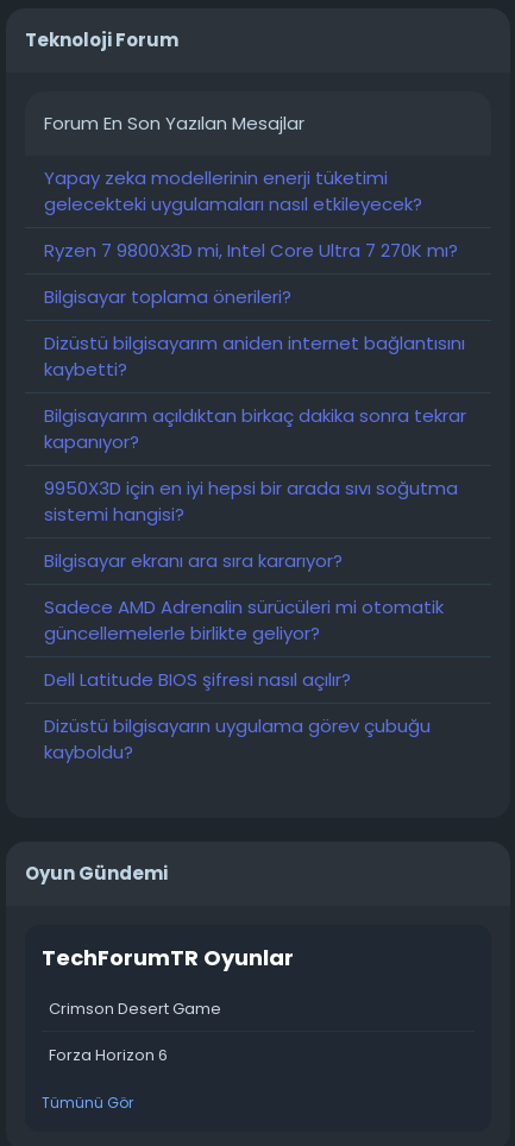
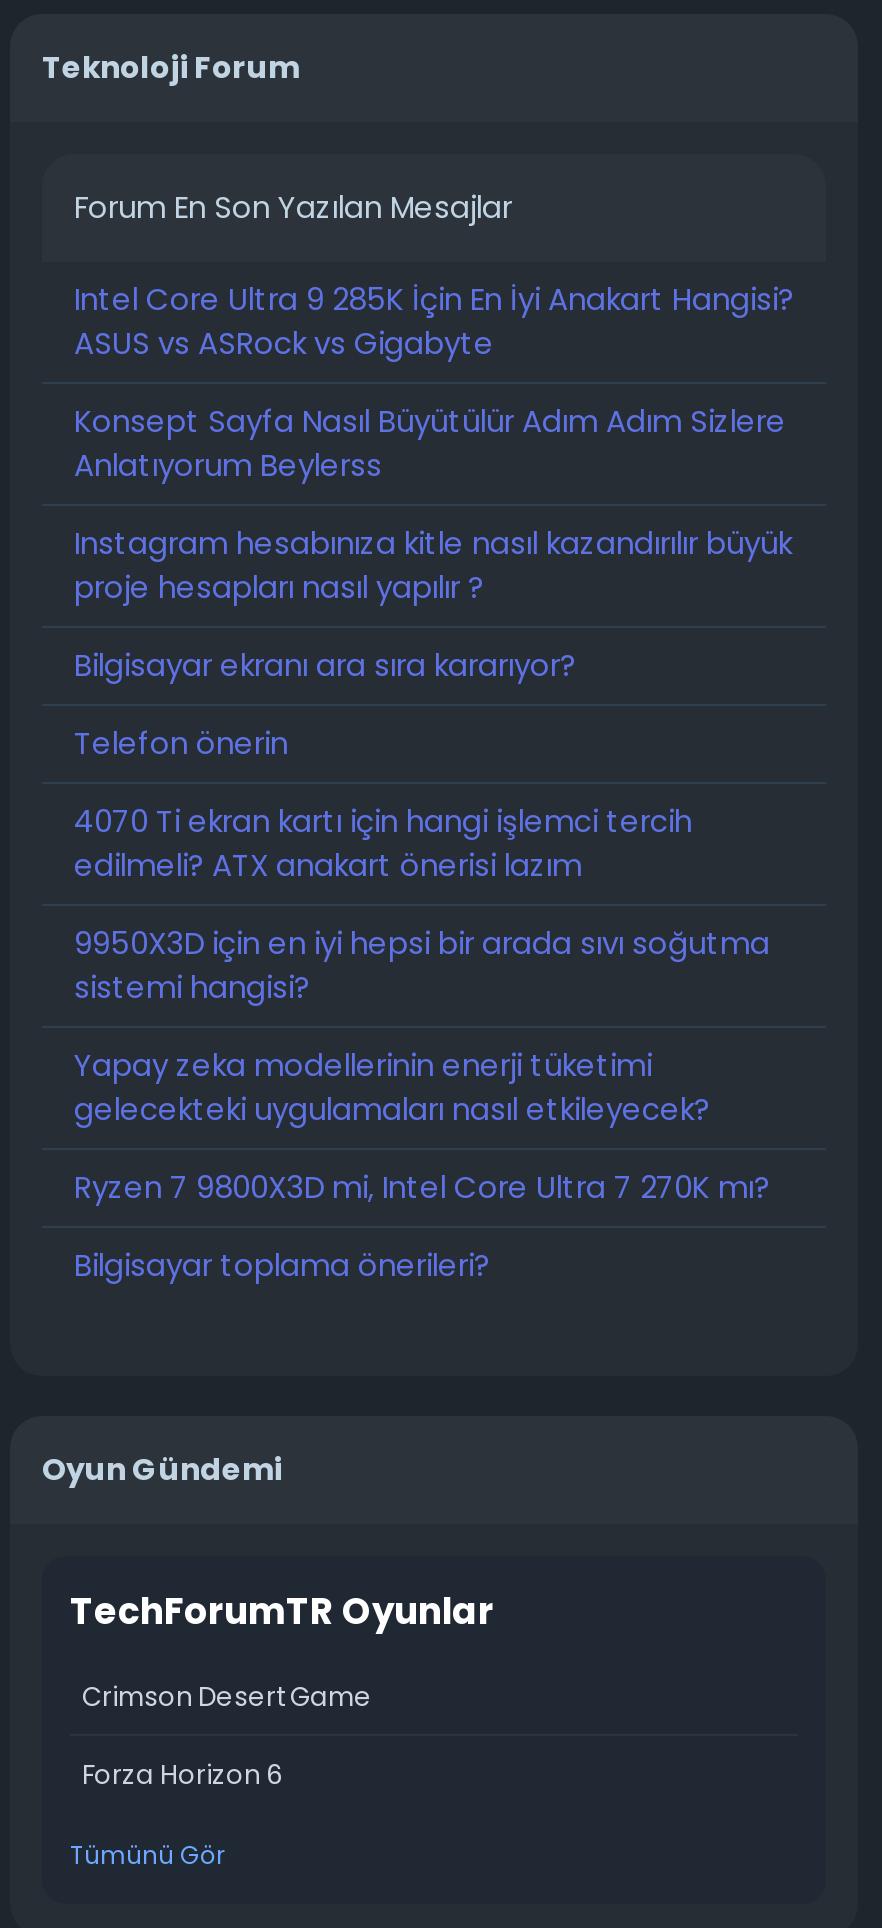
none -> [74,277,794,885] Intel Core Ultra 9 285K İçin En İyi Anakart Hangisi? | ASUS vs ASRock vs Gigabyte | Konsept Sayfa Nasıl Büyütülür Adım Adım Sizlere | Anlatıyorum Beylerss | Instagram hesabınıza kitle nasıl kazandırılır büyük | proje hesapları nasıl yapılır ? | Telefon önerin | 4070 Ti ekran kartı için hangi işlemci tercih | edilmeli? ATX anakart önerisi lazım
moved [44,165,458,309] -> [74,1043,770,1285]: Yapay zeka modellerinin enerji tüketimi | gelecekteki uygulamaları nasıl etkileyecek? | Ryzen 7 9800X3D mi, Intel Core Ultra 7 270K mı? | Bilgisayar toplama önerileri?
[44,330,466,764] Dizüstü bilgisayarım aniden internet bağlantısını | kaybetti? | Bilgisayarım açıldıktan birkaç dakika sonra tekrar | kapanıyor? | Sadece AMD Adrenalin sürücüleri mi otomatik | güncellemelerle birlikte geliyor? | Dell Latitude BIOS şifresi nasıl açılır? | Dizüstü bilgisayarın uygulama görev çubuğu | kayboldu? -> none
moved [44,475,458,573] -> [74,643,770,1007]: 9950X3D için en iyi hepsi bir arada sıvı soğutma | sistemi hangisi? | Bilgisayar ekranı ara sıra kararıyor?

